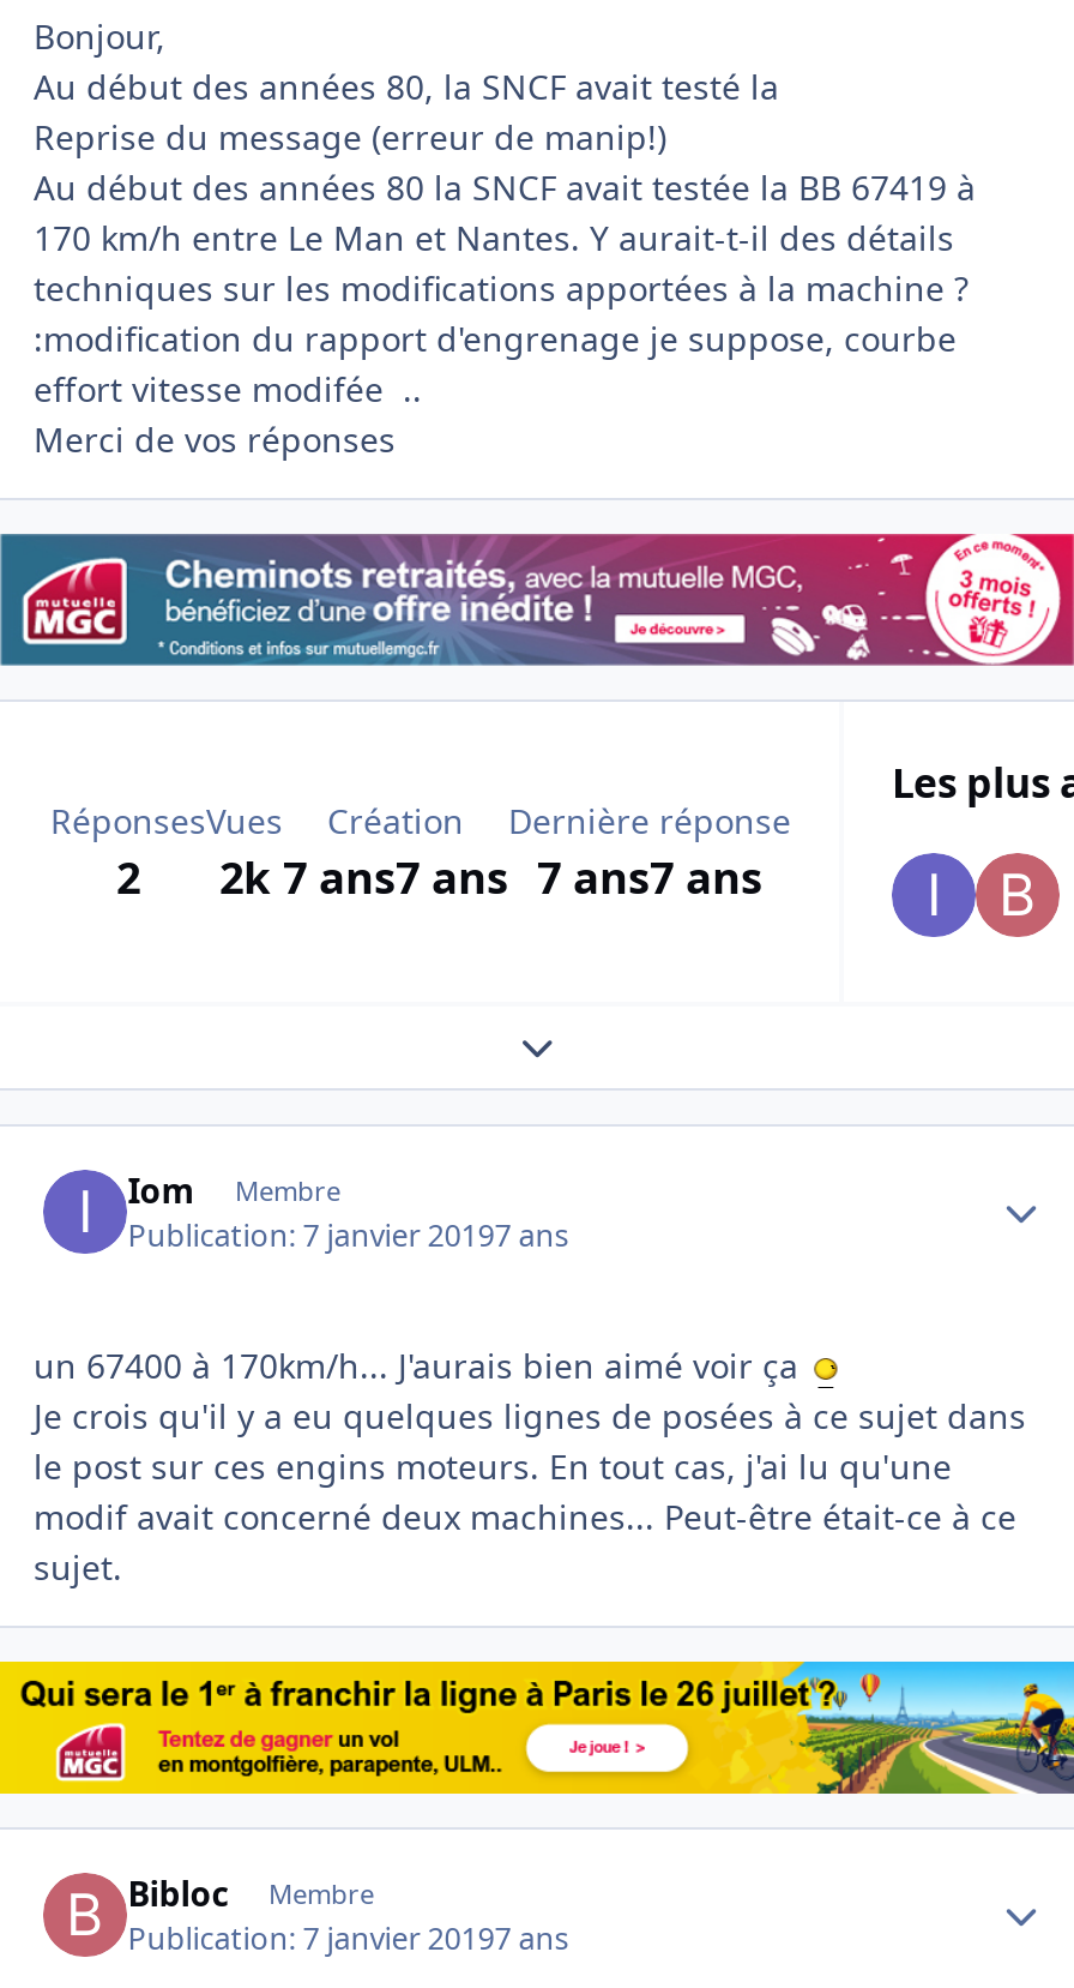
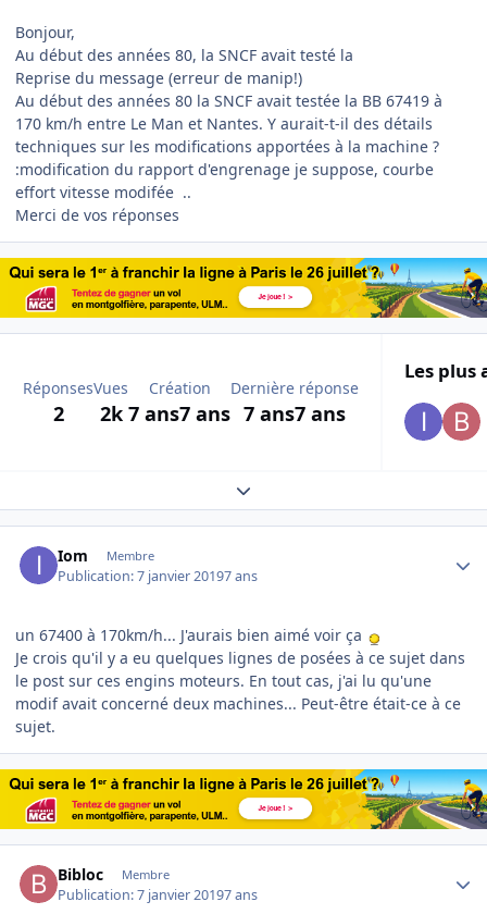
[7,531,1067,668] [image] -> [3,257,484,319] [image]

